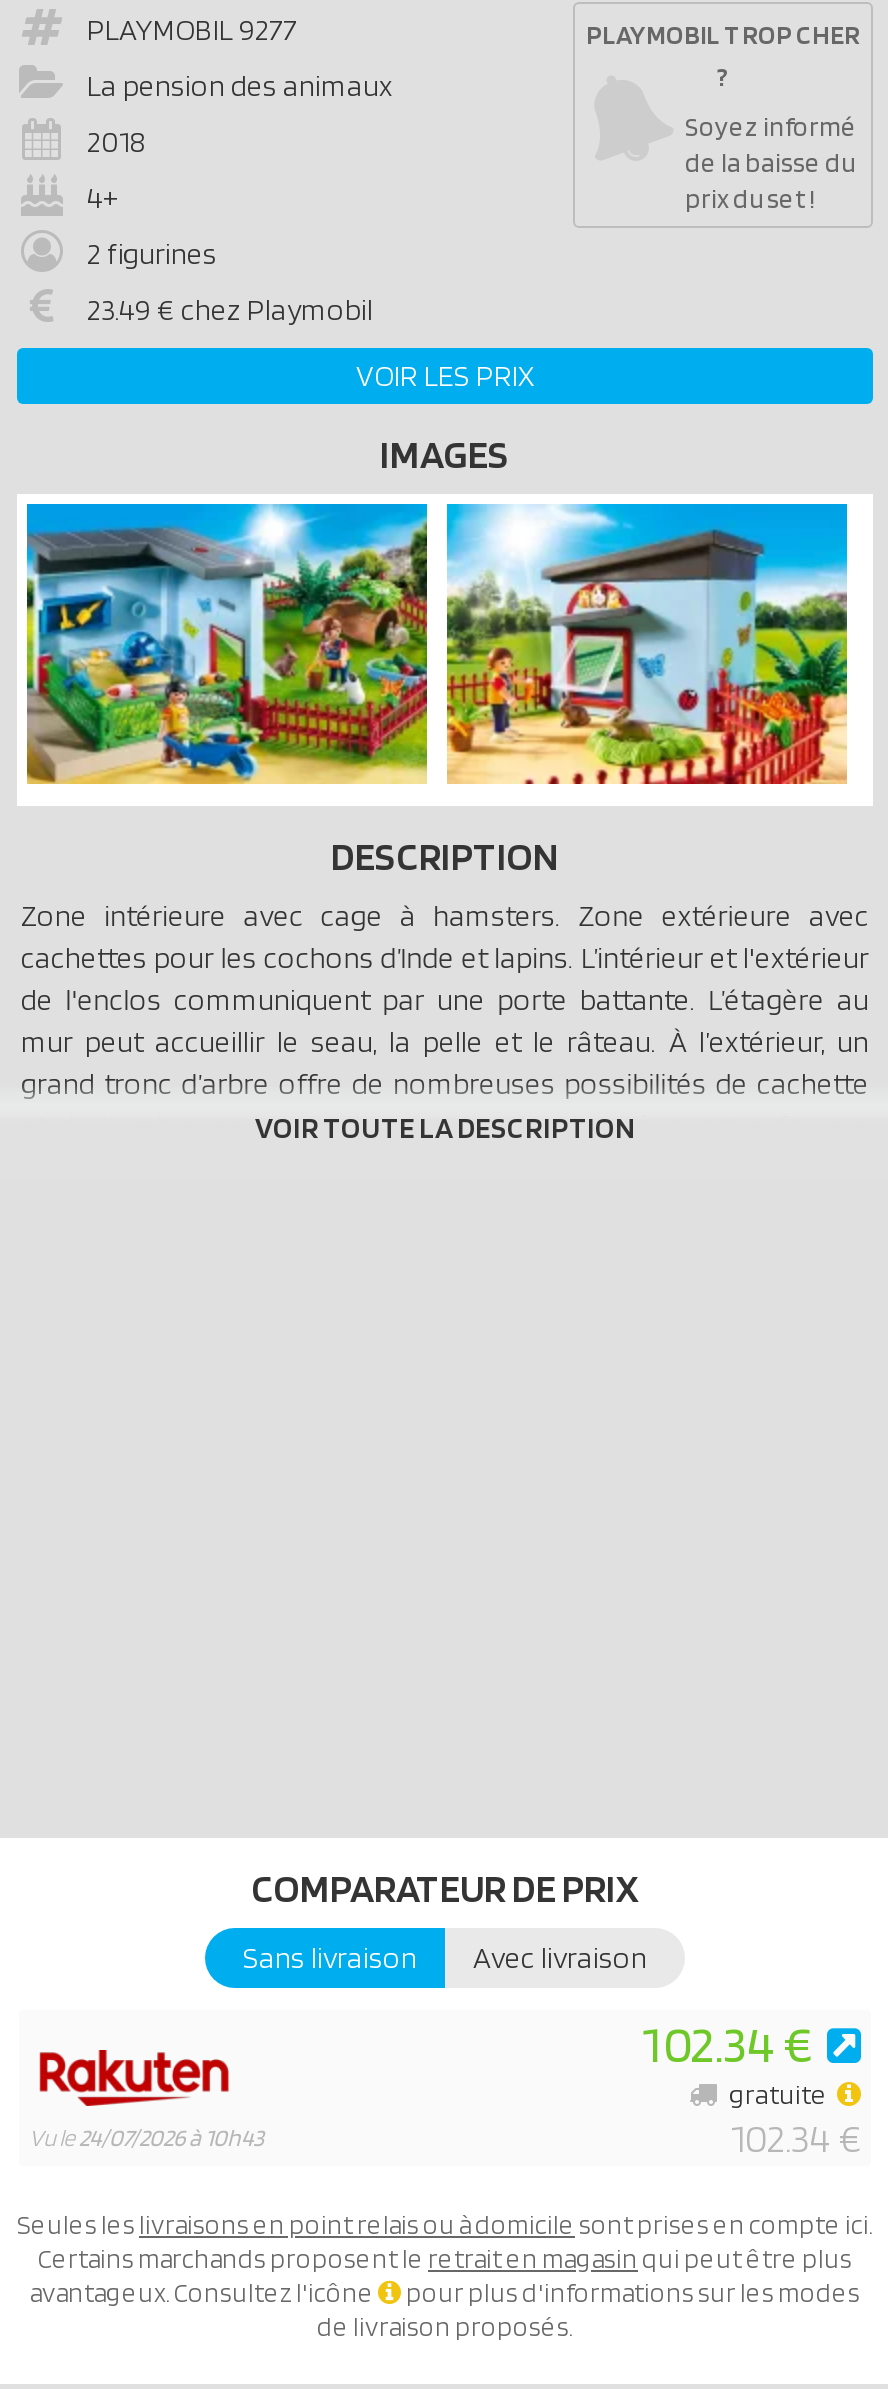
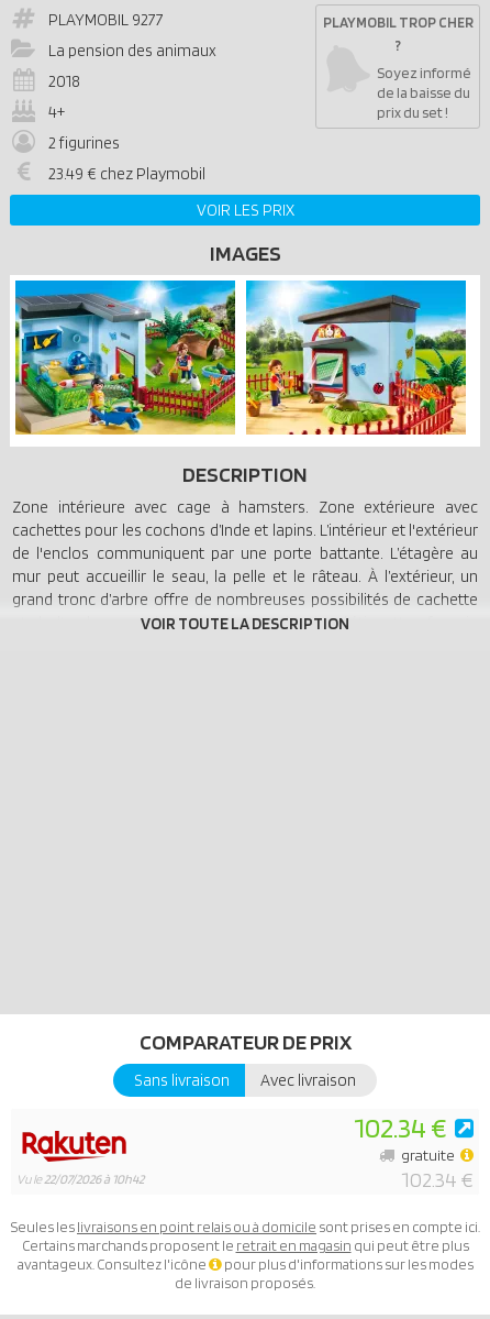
[29,2122,263,2152] Vu le24/07/2026 à 10h43 -> [16,1170,144,1187] Vu le22/07/2026 à 10h42

